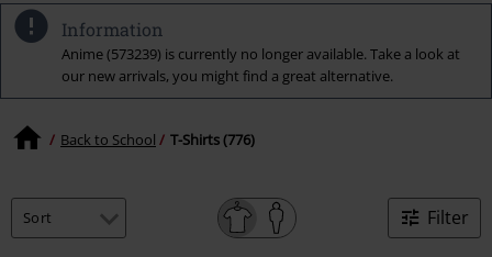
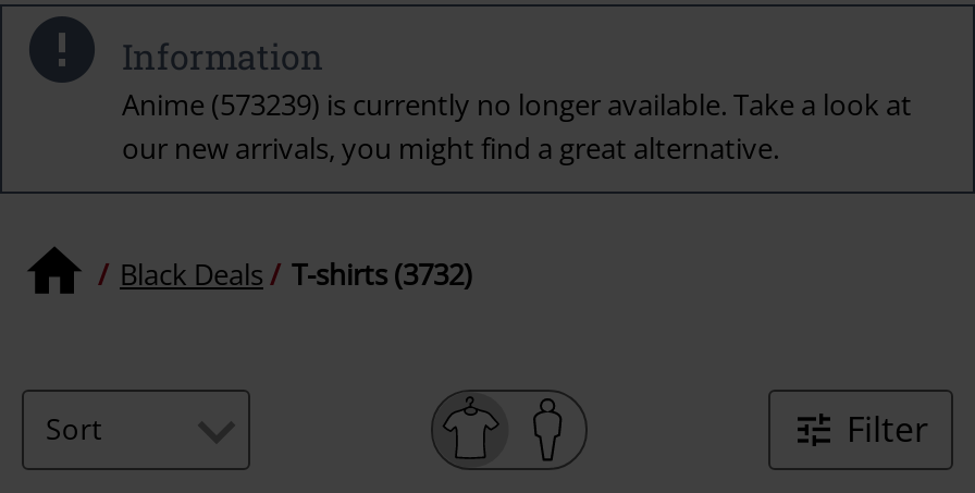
[60,130,255,149] Back to School | T-Shirts (776) -> [120,255,472,294] Black Deals | T-shirts (3732)

